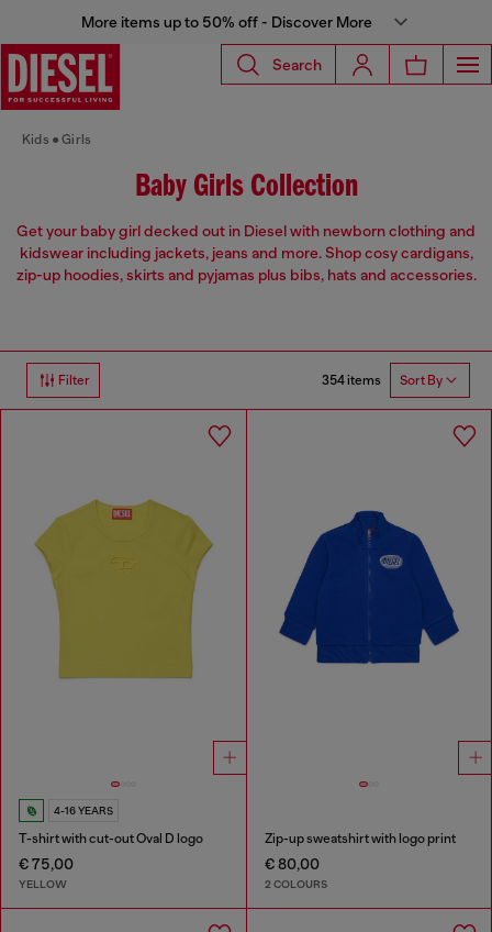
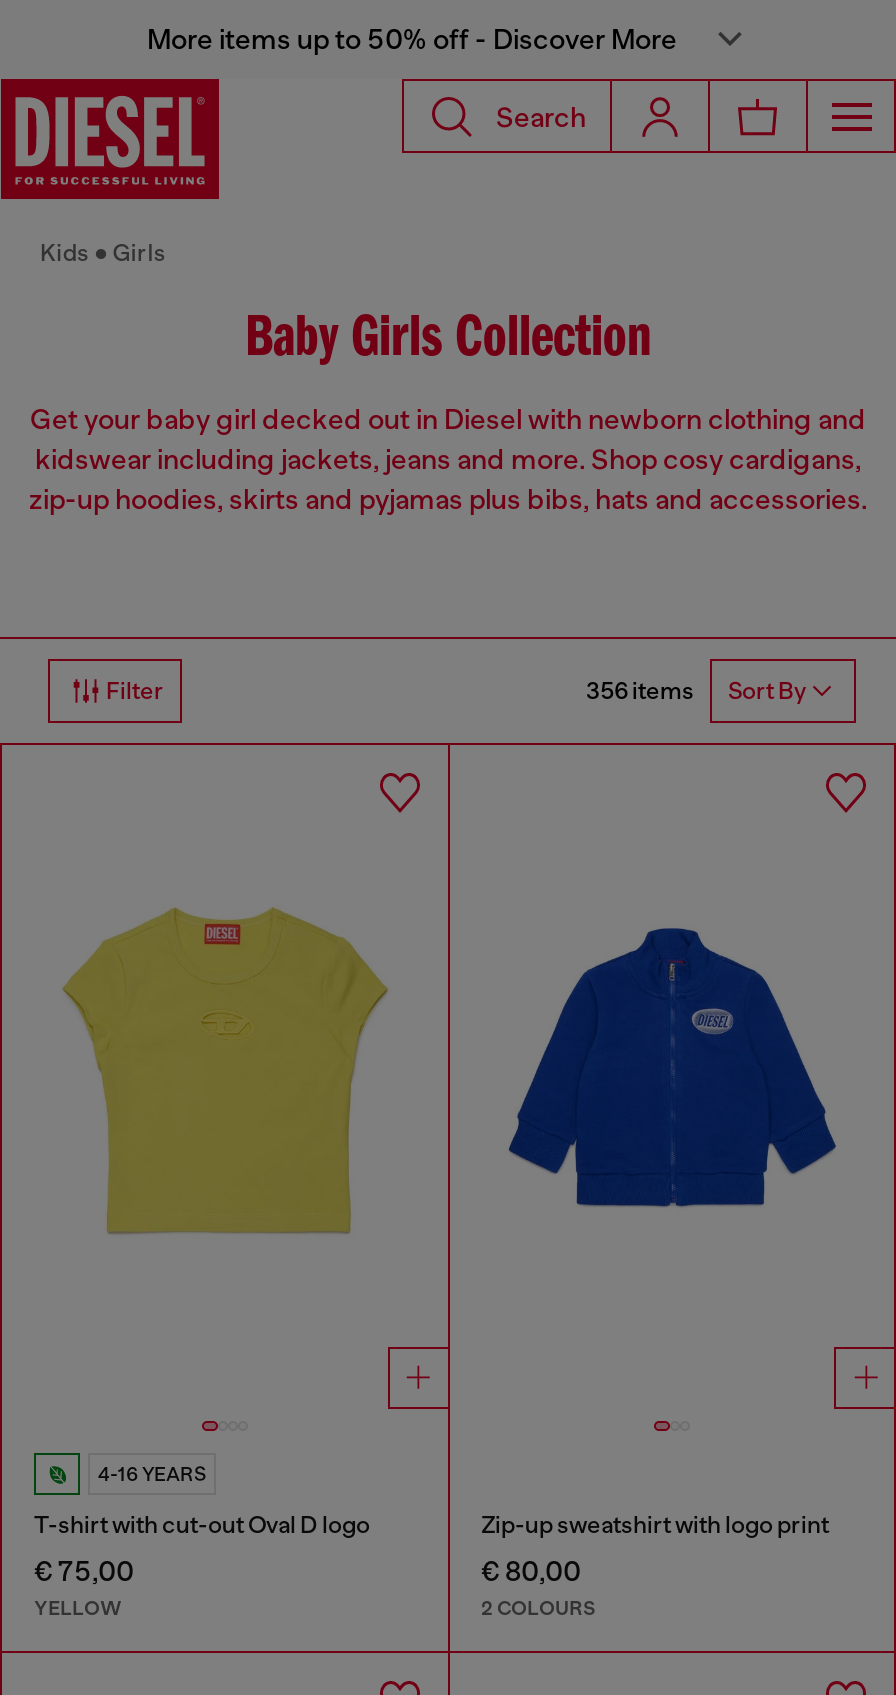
[322,372,443,388] 354 items Sort By -> [586,677,806,706] 356 items Sort By

